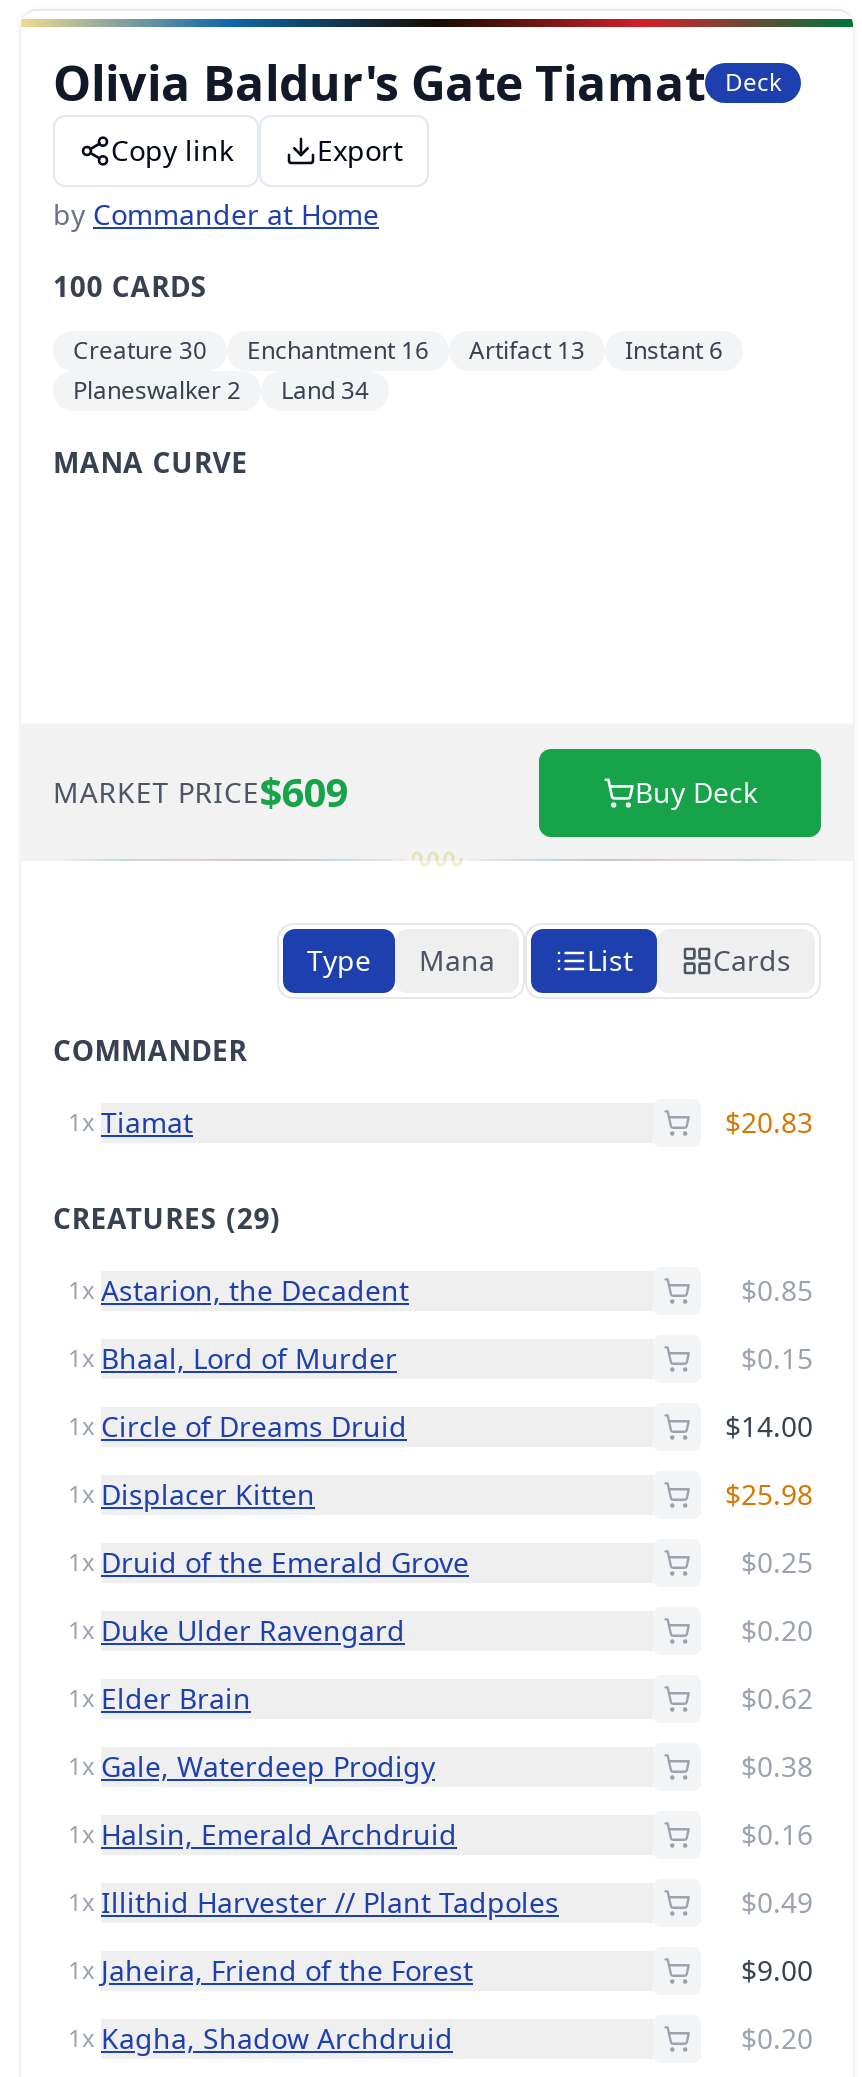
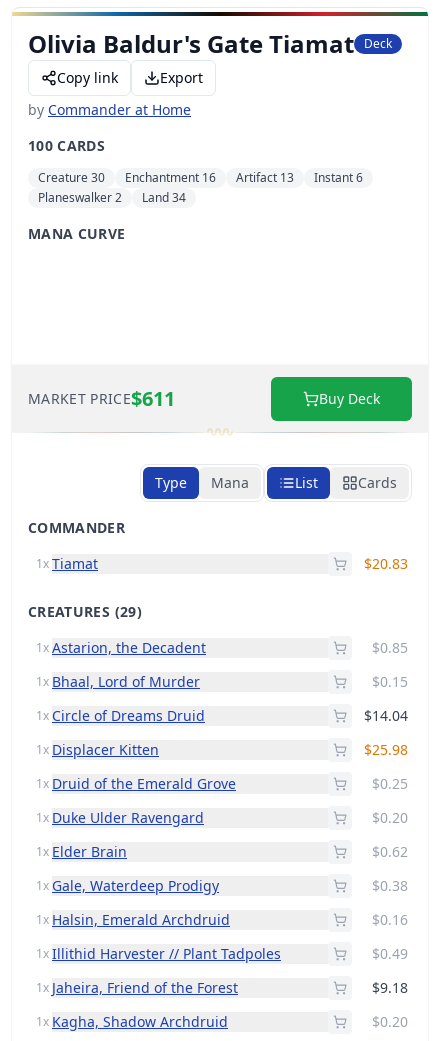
[53,765,347,819] MARKET PRICE$609 -> [28,385,175,412] MARKET PRICE$611
[725,1407,813,1445] $14.00 -> [364,706,408,725] $14.04
[741,1951,813,1989] $9.00 -> [372,978,408,997] $9.18

